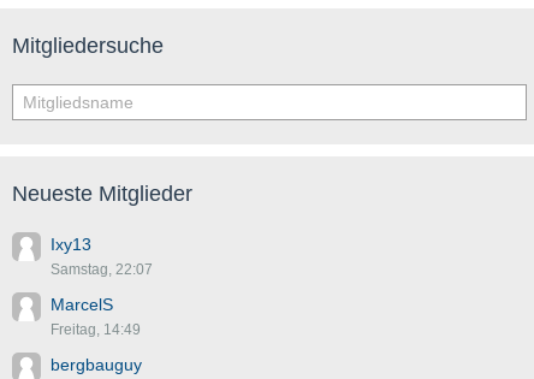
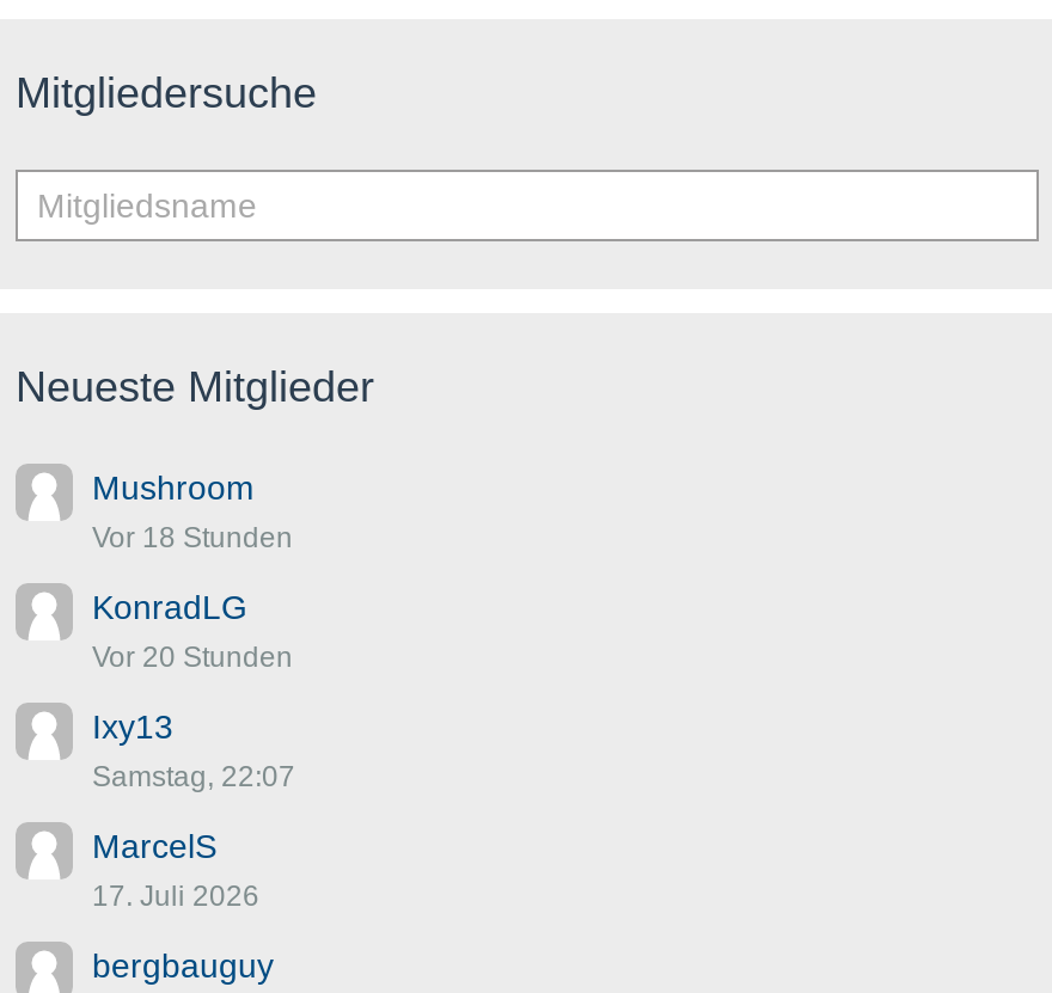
none -> [92,468,293,673] Mushroom | Vor 18 Stunden | KonradLG | Vor 20 Stunden
[51,321,141,338] Freitag, 14:49 -> [92,879,259,912] 17. Juli 2026

